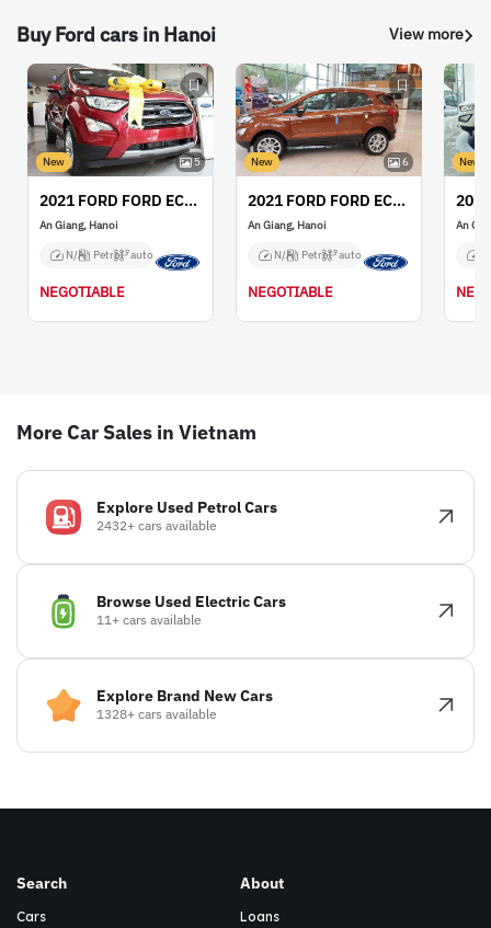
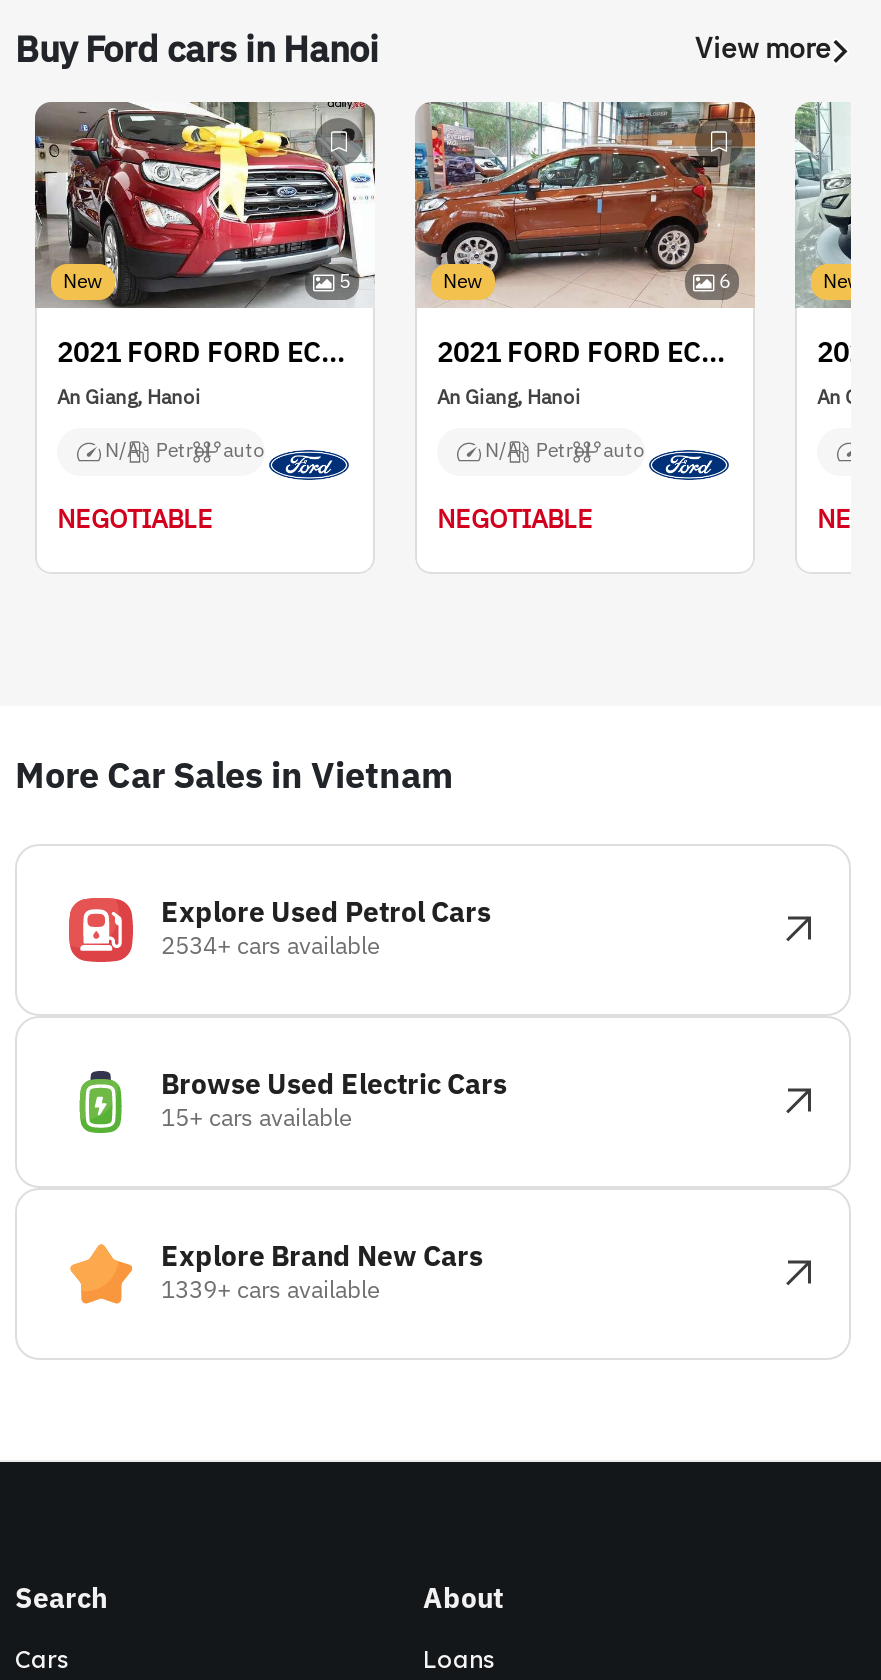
[96,517,217,533] 2432+ cars available -> [161,929,381,959] 2534+ cars available
[96,611,202,627] 11+ cars available -> [161,1101,353,1131] 15+ cars available
[96,705,217,722] 1328+ cars available -> [161,1273,381,1303] 1339+ cars available

